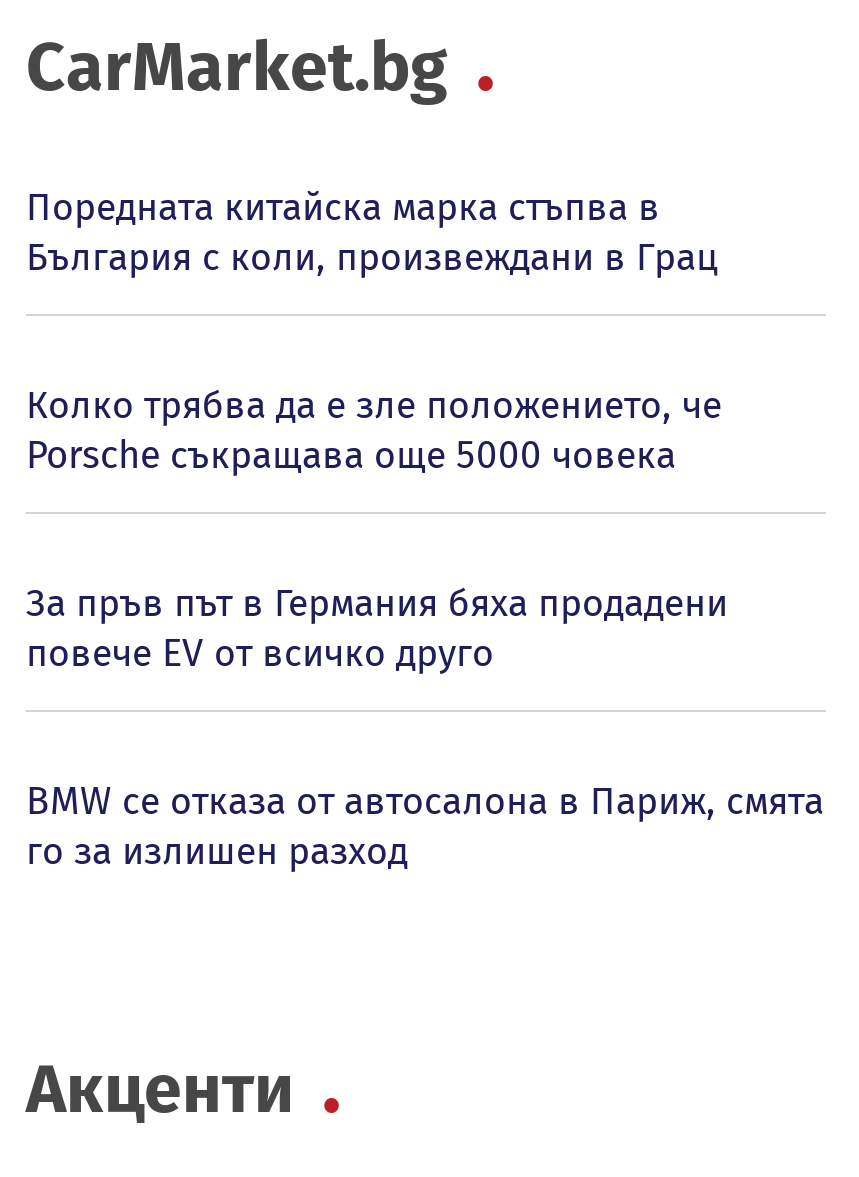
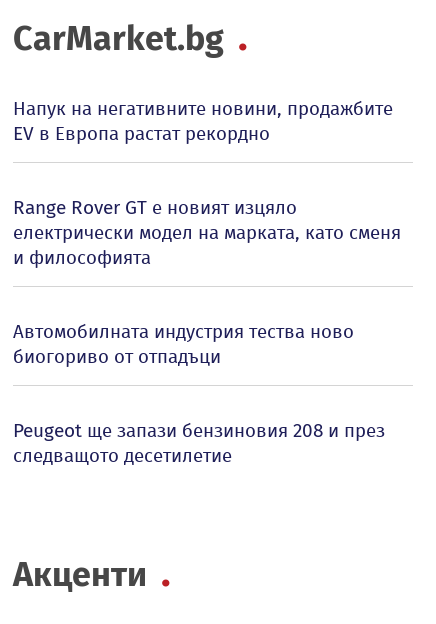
[26,183,718,279] Поредната китайска марка стъпва в | България с коли, произвеждани в Грац -> [13,97,393,145] Напук на негативните новини, продажбите | EV в Европа растат рекордно
[26,381,722,477] Колко трябва да е зле положението, че | Porsche съкращава още 5000 човека -> [13,196,401,269] Range Rover GT е новият изцяло | електрически модел на марката, като сменя | и философията
[26,579,728,675] За пръв път в Германия бяха продадени | повече EV от всичко друго -> [13,320,354,368] Автомобилната индустрия тества ново | биогориво от отпадъци
[26,777,824,873] BMW се отказа от автосалона в Париж, смята | го за излишен разход -> [13,419,385,467] Peugeot ще запази бензиновия 208 и през | следващото десетилетие

